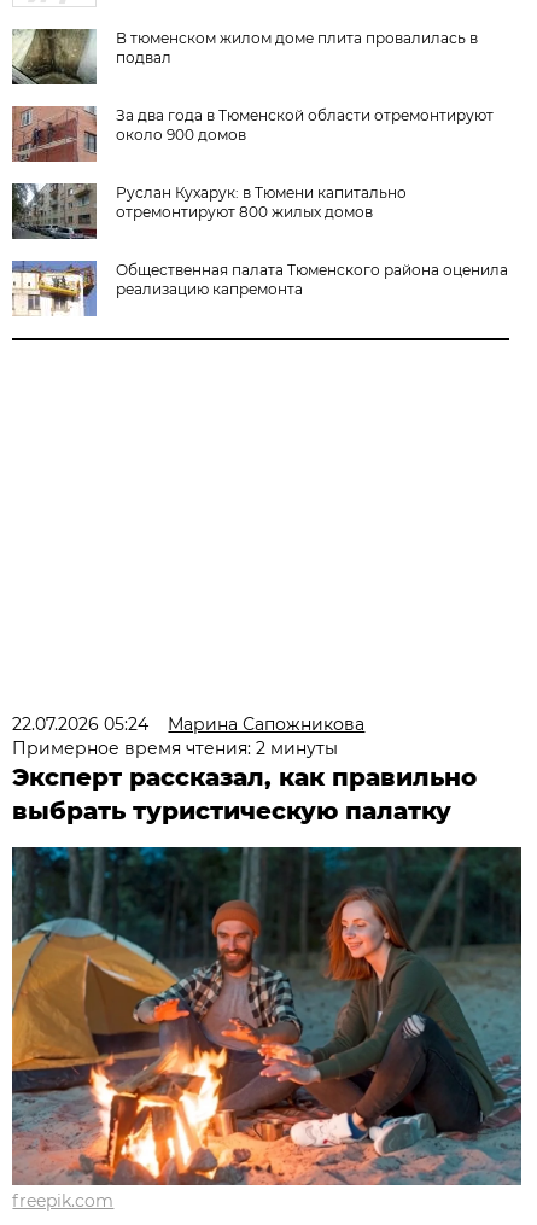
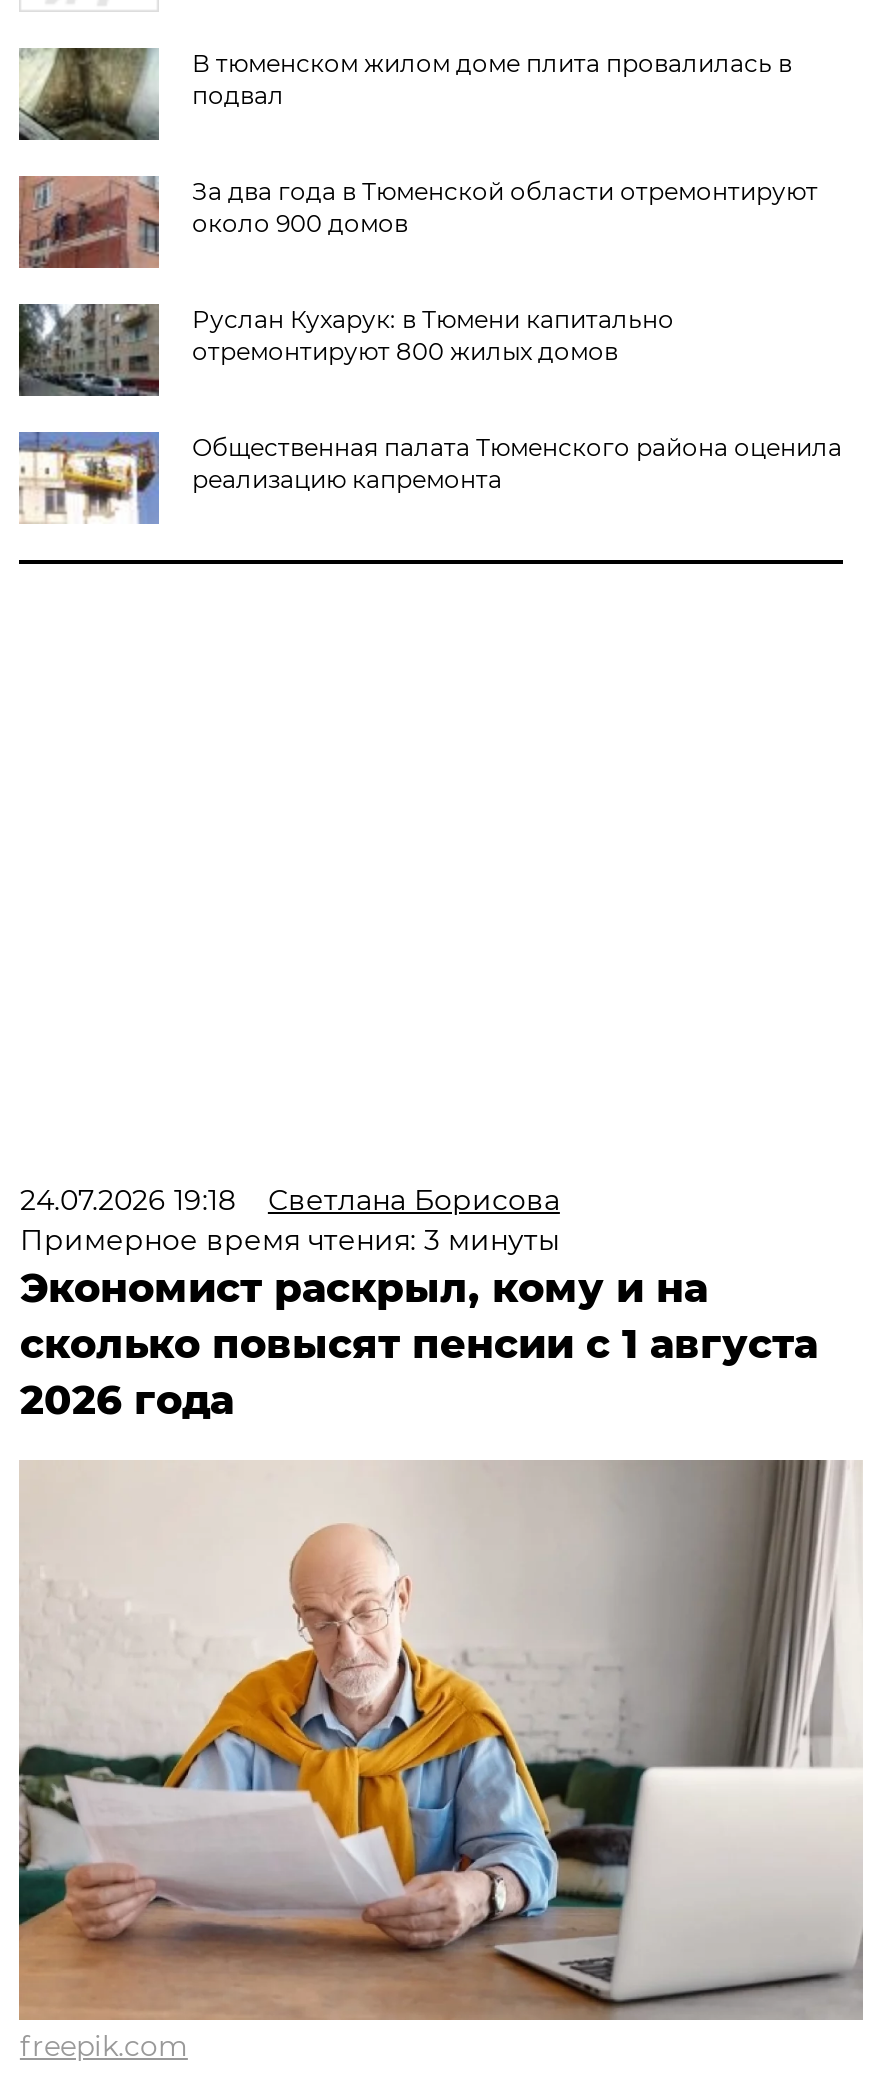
[13,713,477,825] 22.07.2026 05:24 | Марина Сапожникова | Примерное время чтения: 2 минуты | Эксперт рассказал, как правильно | выбрать туристическую палатку -> [20,1182,818,1424] 24.07.2026 19:18 | Светлана Борисова | Примерное время чтения: 3 минуты | Экономист раскрыл, кому и на | сколько повысят пенсии с 1 августа | 2026 года
[11,846,523,1186] [image] -> [17,1458,863,2022] [image]

